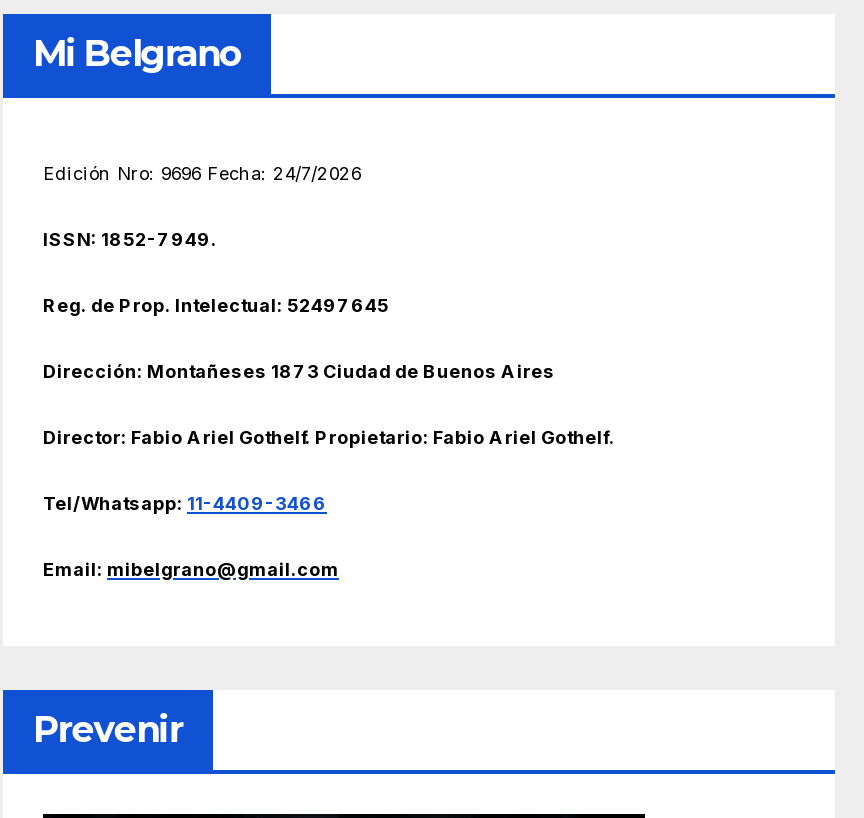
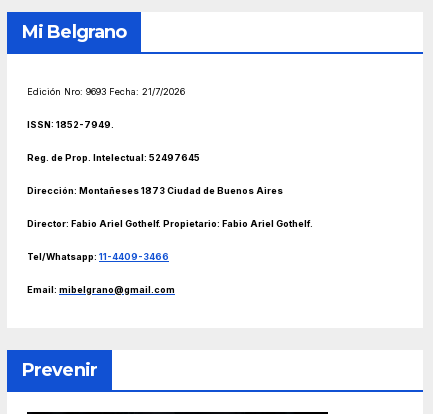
[43,162,361,184] Edición Nro: 9696 Fecha: 24/7/2026 -> [27,86,185,97] Edición Nro: 9693 Fecha: 21/7/2026

